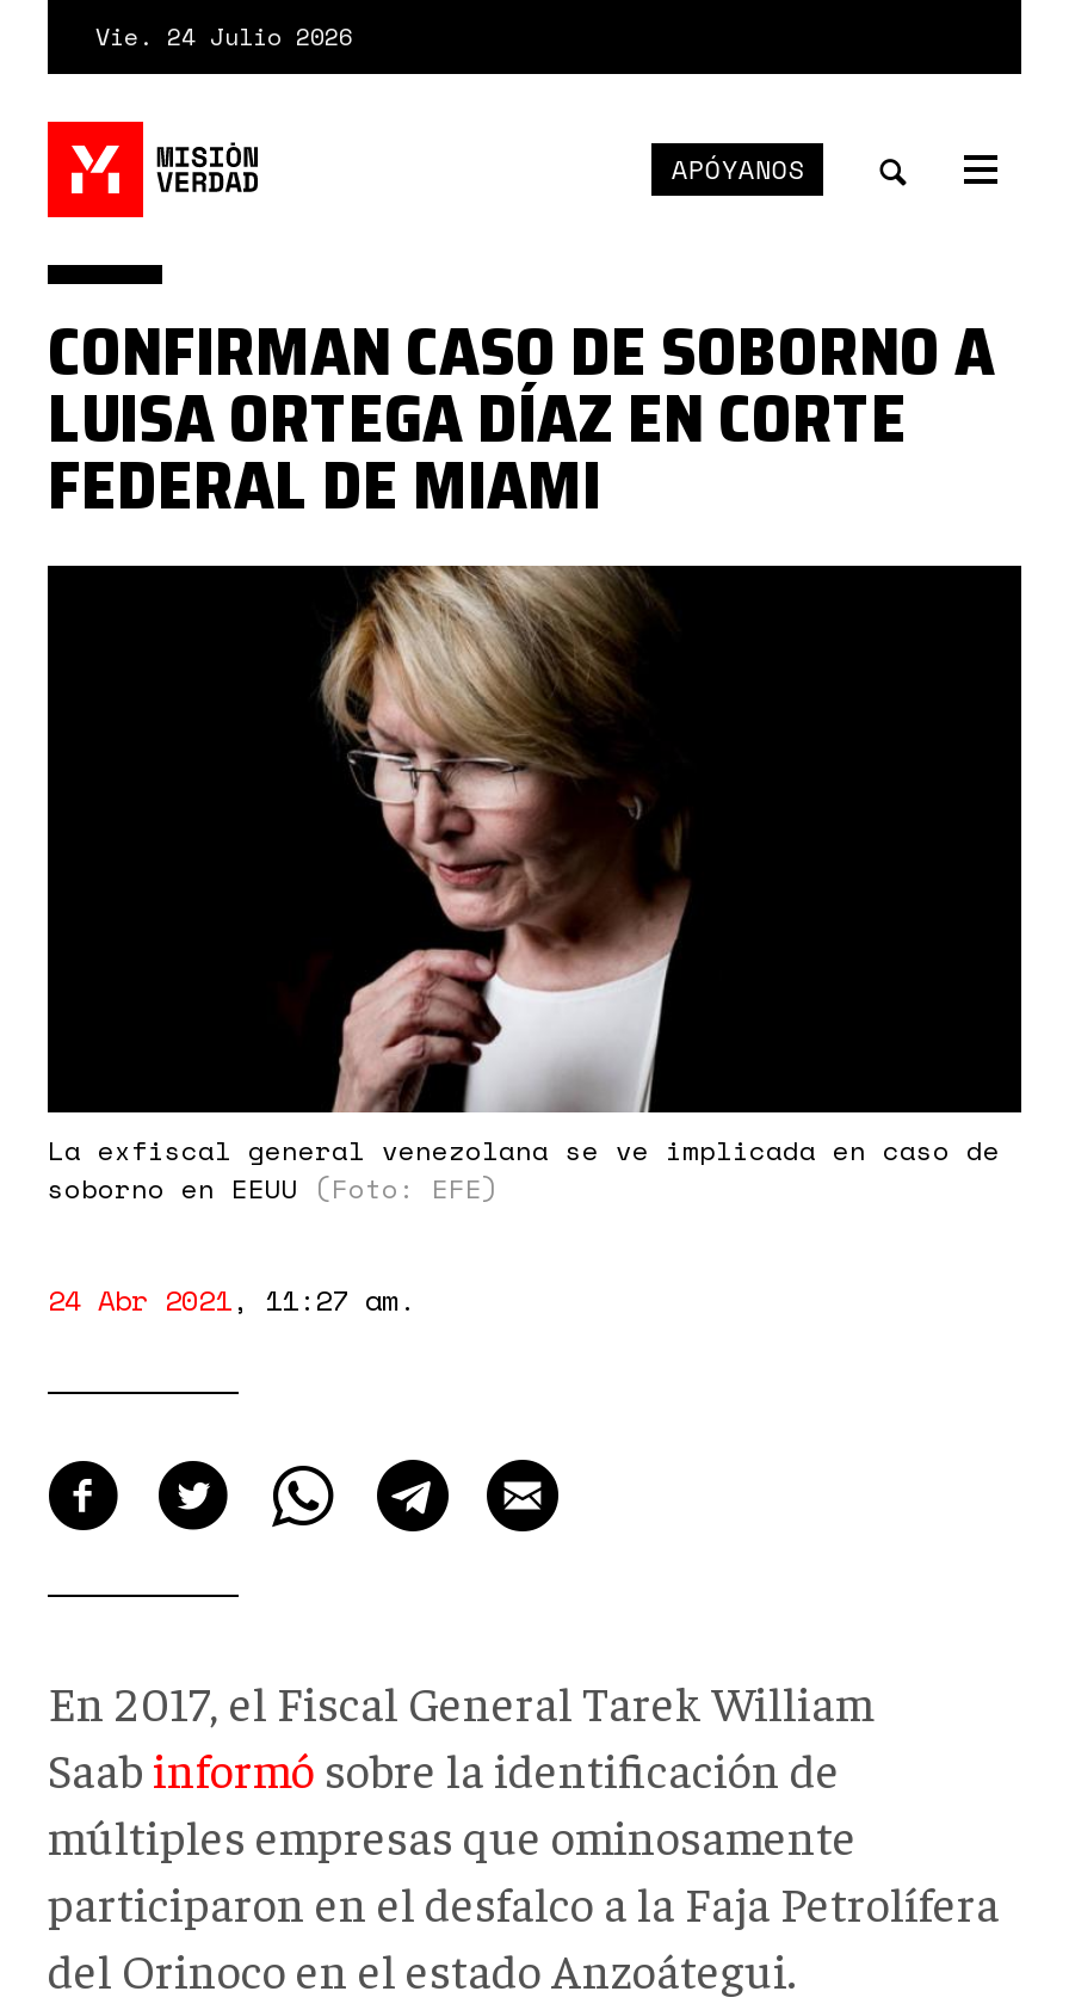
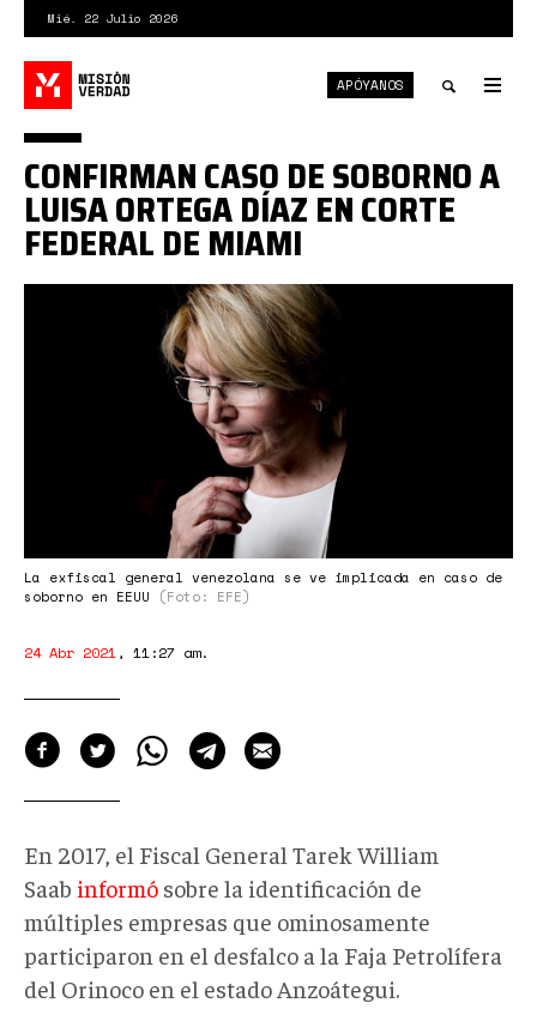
[95,19,353,55] Vie. 24 Julio 2026 -> [48,10,177,28] Mié. 22 Julio 2026

